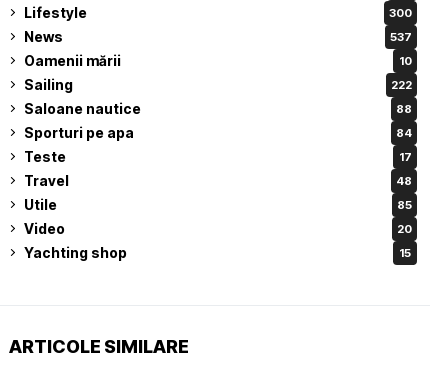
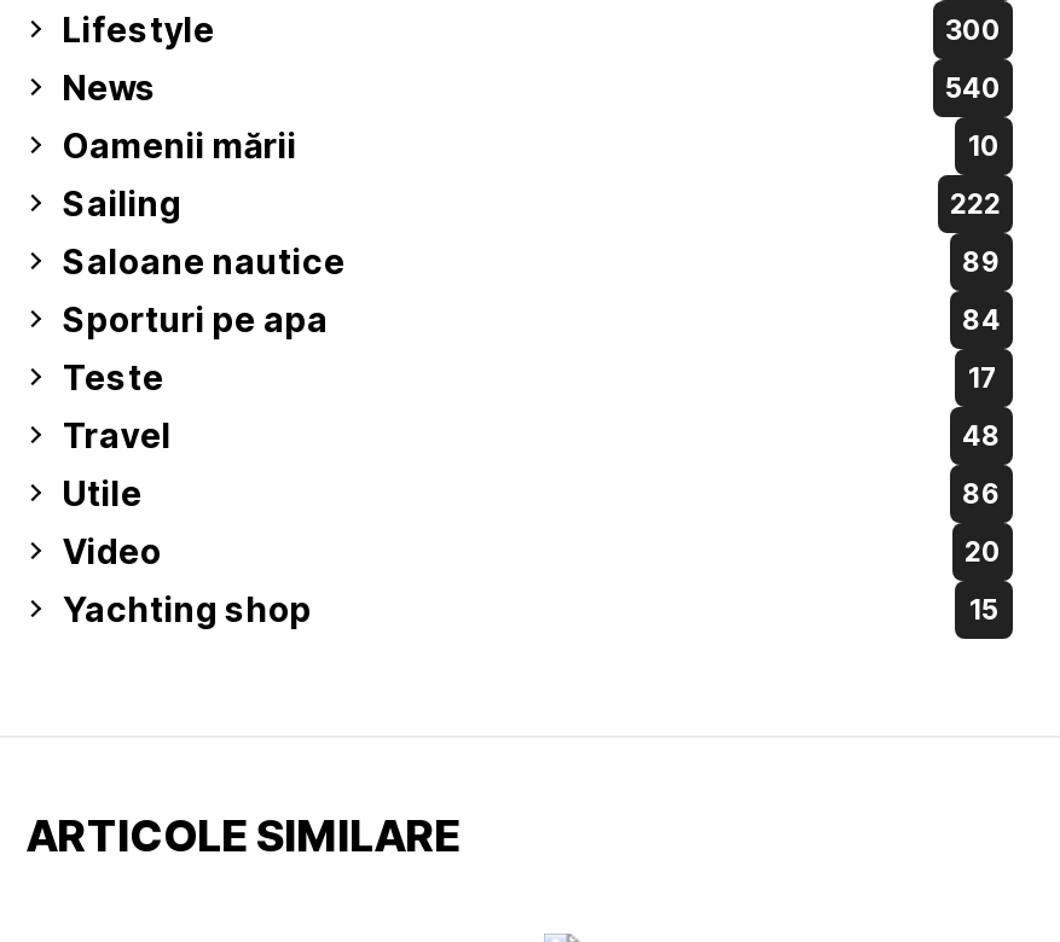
[390,30,412,44] 537 -> [945,71,1001,105] 540
[396,102,412,116] 88 -> [962,245,1001,279] 89
[397,198,412,212] 85 -> [962,477,1001,511] 86

